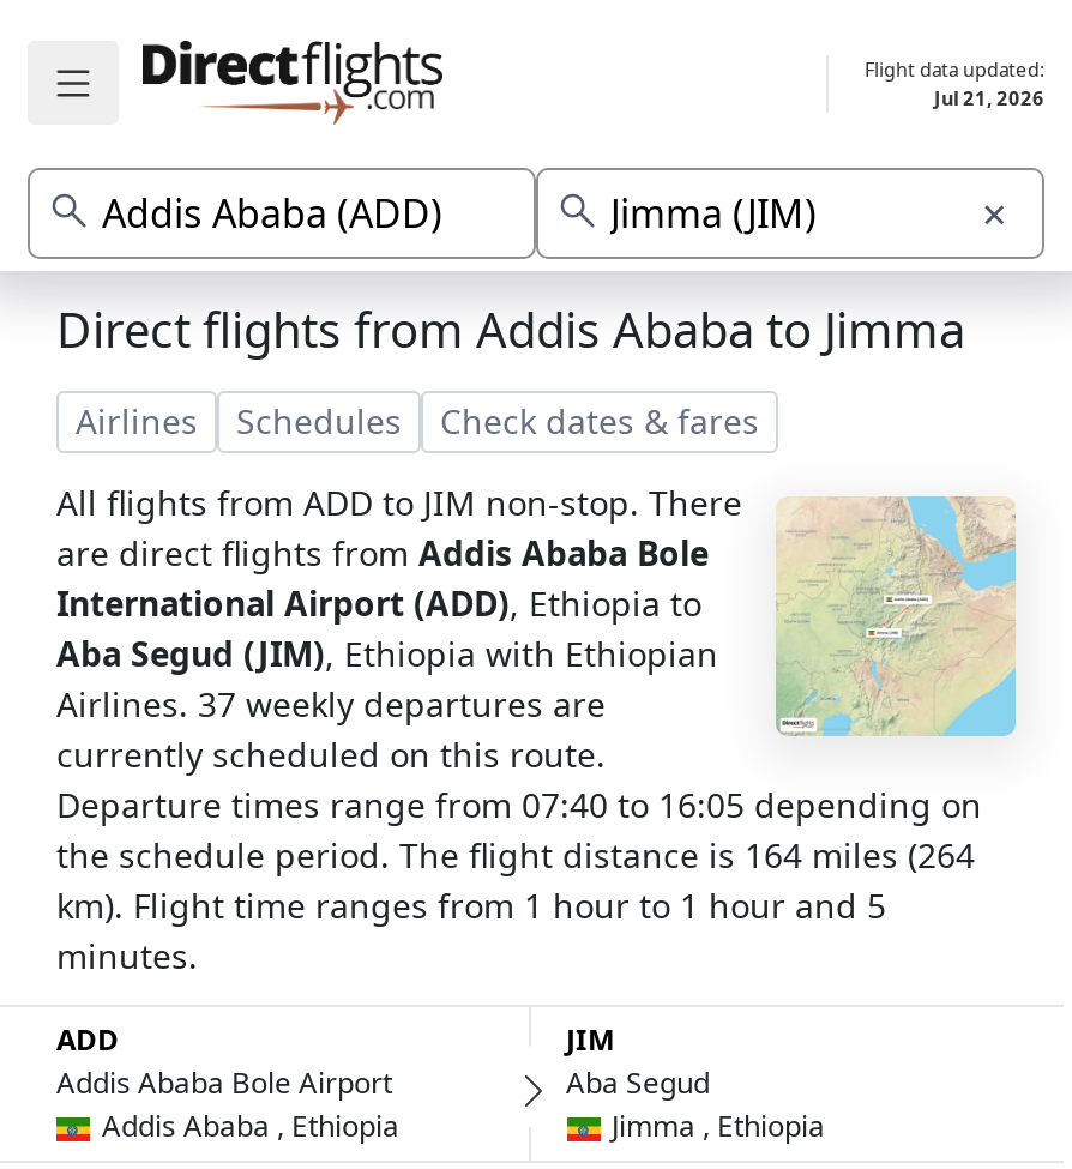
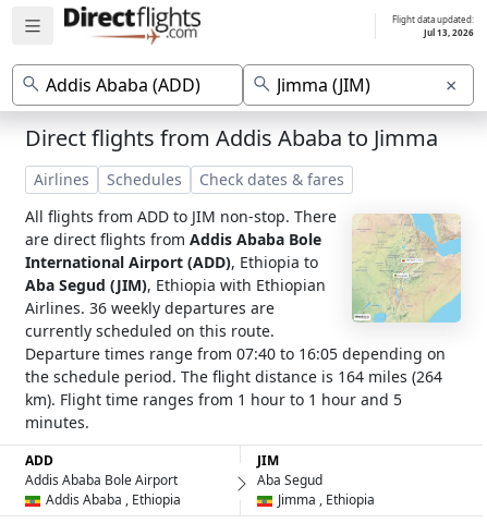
[934,83,1044,109] Jul 21, 2026 -> [424,26,474,38] Jul 13, 2026
[56,681,606,727] Airlines. 37 weekly departures are -> [25,297,275,318] Airlines. 36 weekly departures are

